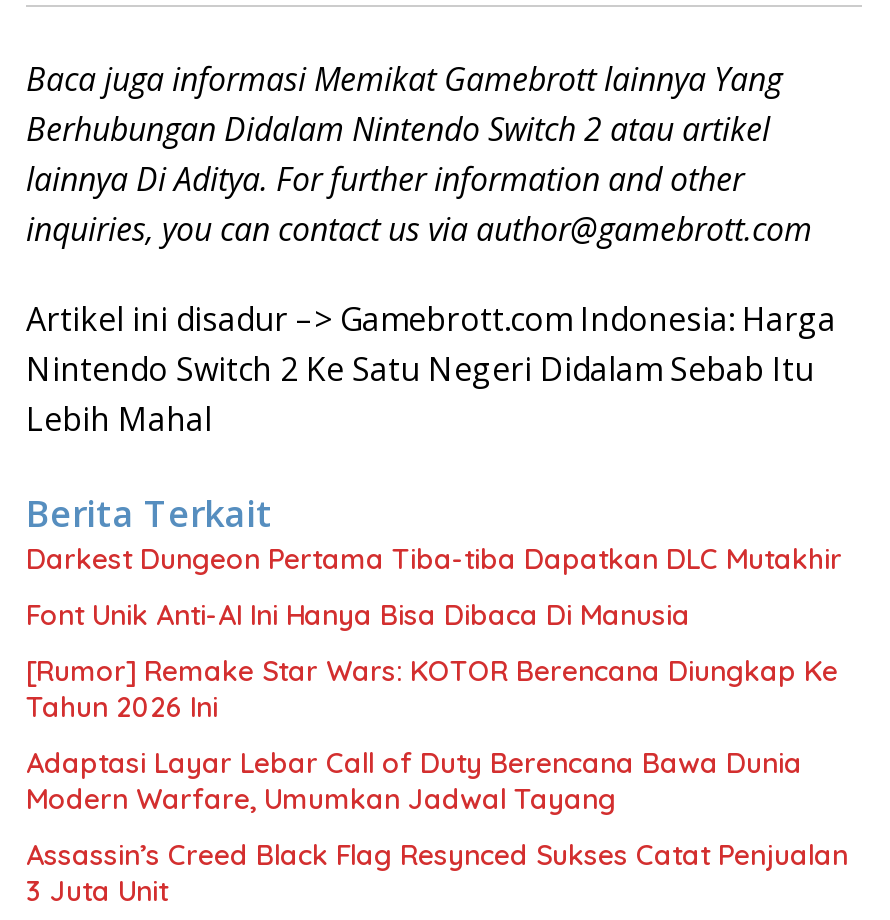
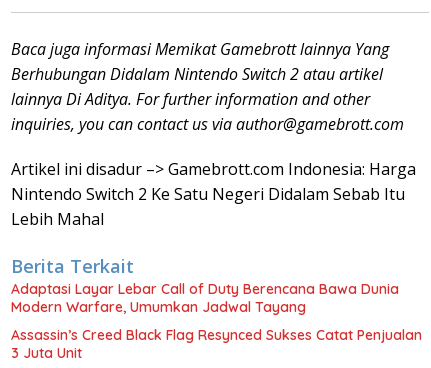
[26,540,842,724] Darkest Dungeon Pertama Tiba-tiba Dapatkan DLC Mutakhir | Font Unik Anti-AI Ini Hanya Bisa Dibaca Di Manusia | [Rumor] Remake Star Wars: KOTOR Berencana Diungkap Ke | Tahun 2026 Ini -> none

